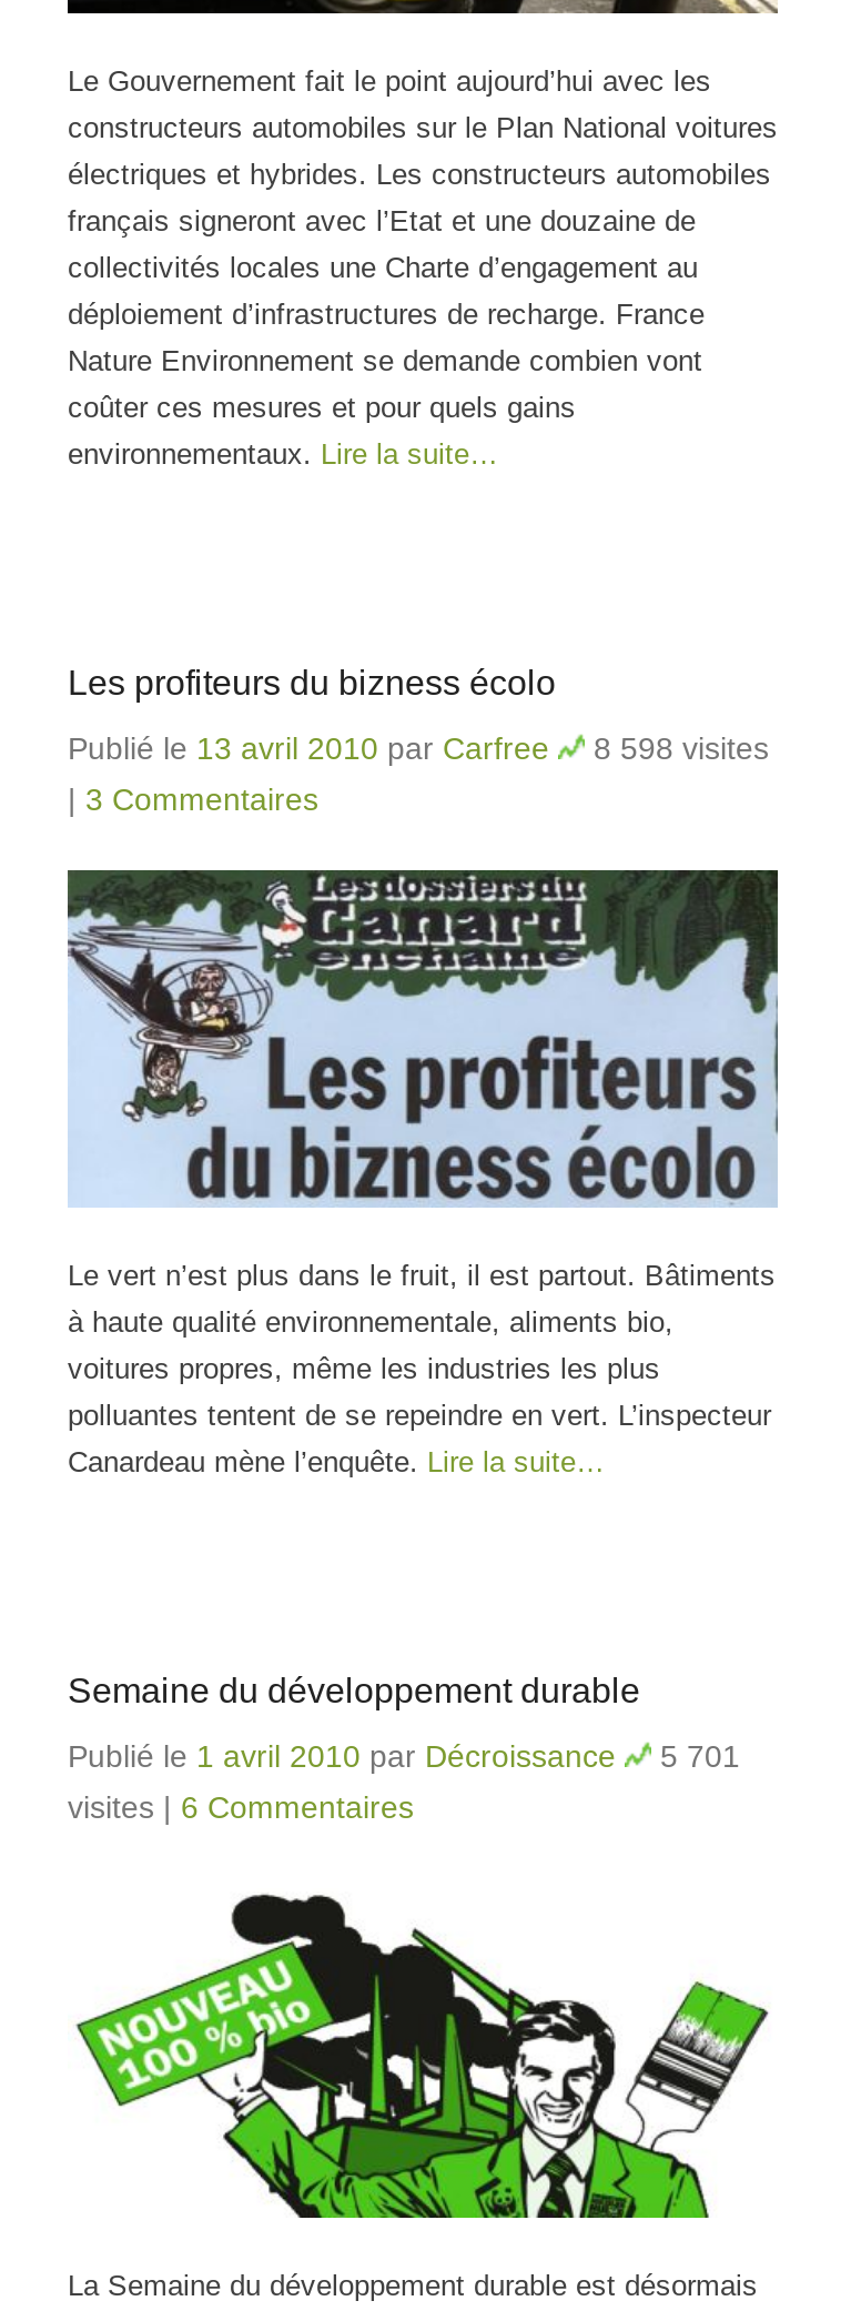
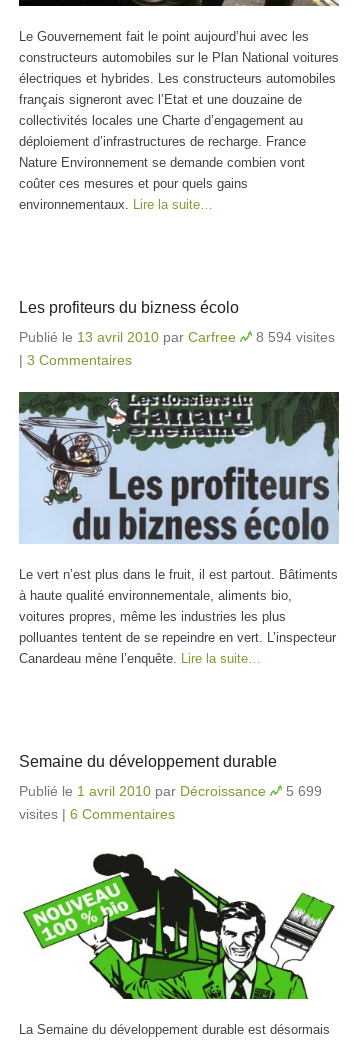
[68,730,769,766] Publié le 13 avril 2010 par Carfree 8 598 visites -> [19,329,335,345] Publié le 13 avril 2010 par Carfree 8 594 visites
[68,1739,740,1774] Publié le 1 avril 2010 par Décroissance 5 701 -> [19,783,322,799] Publié le 1 avril 2010 par Décroissance 5 699

